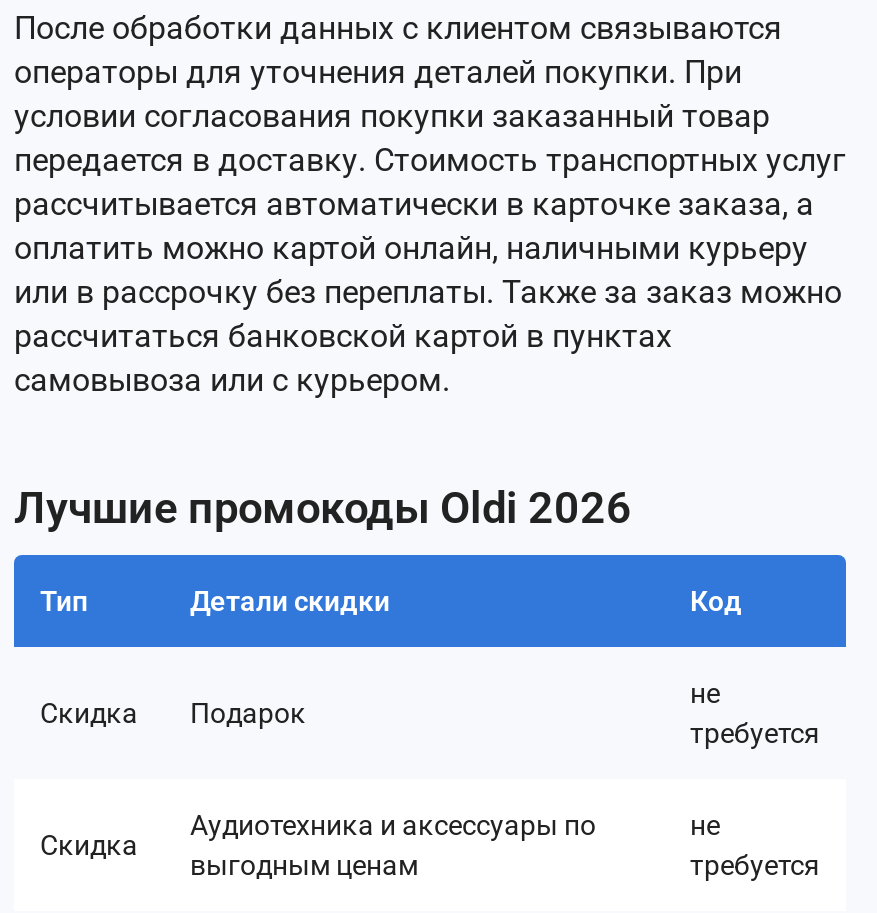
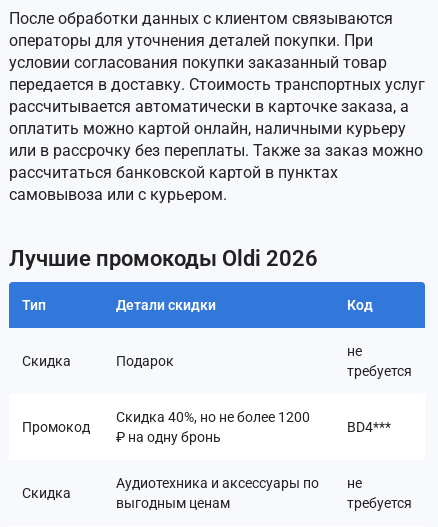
none -> [22,419,90,435] Промокод
none -> [116,409,310,445] Скидка 40%, но не более 1200 | ₽ на одну бронь
none -> [347,419,391,435] BD4***

